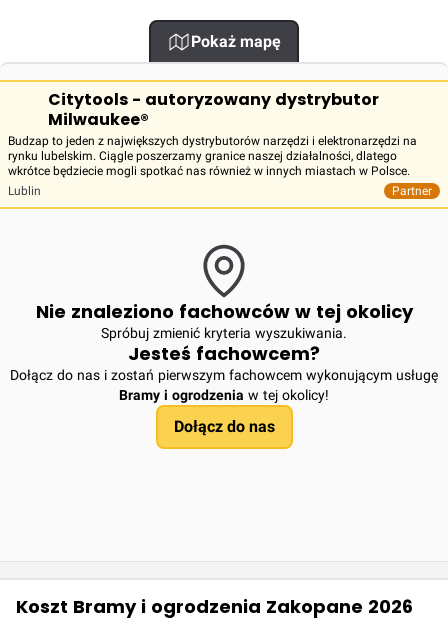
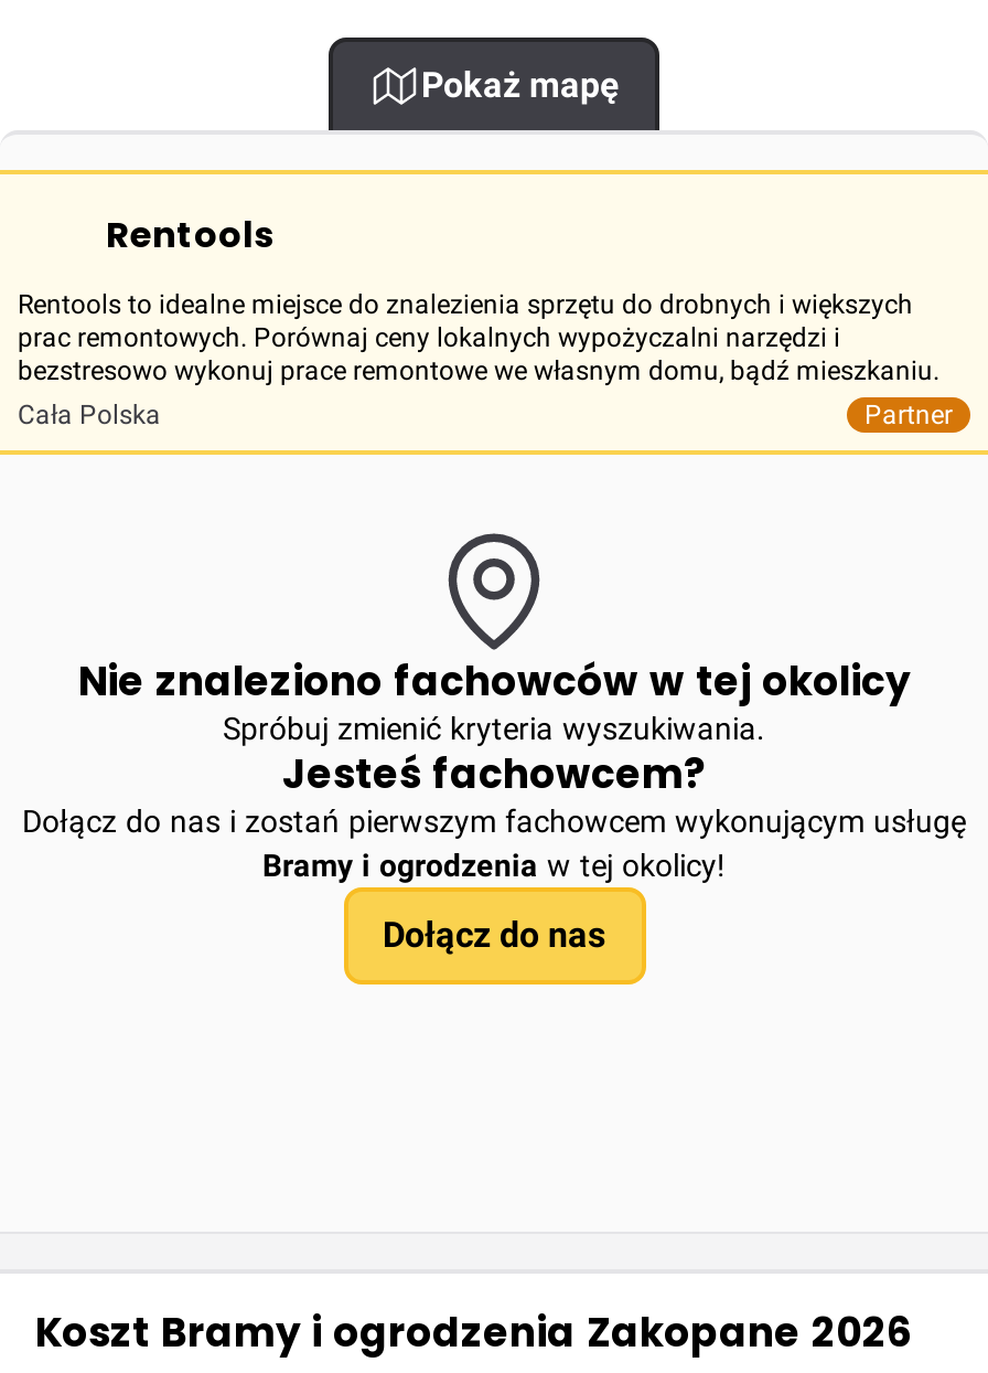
[8,88,417,198] Citytools - autoryzowany dystrybutor | Milwaukee® | Budzap to jeden z największych dystrybutorów narzędzi i elektronarzędzi na | rynku lubelskim. Ciągle poszerzamy granice naszej działalności, dlatego | wkrótce będziecie mogli spotkać nas również w innych miastach w Polsce. | Lublin -> [18,210,939,430] Rentools | Rentools to idealne miejsce do znalezienia sprzętu do drobnych i większych | prac remontowych. Porównaj ceny lokalnych wypożyczalni narzędzi i | bezstresowo wykonuj prace remontowe we własnym domu, bądź mieszkaniu. | Cała Polska

